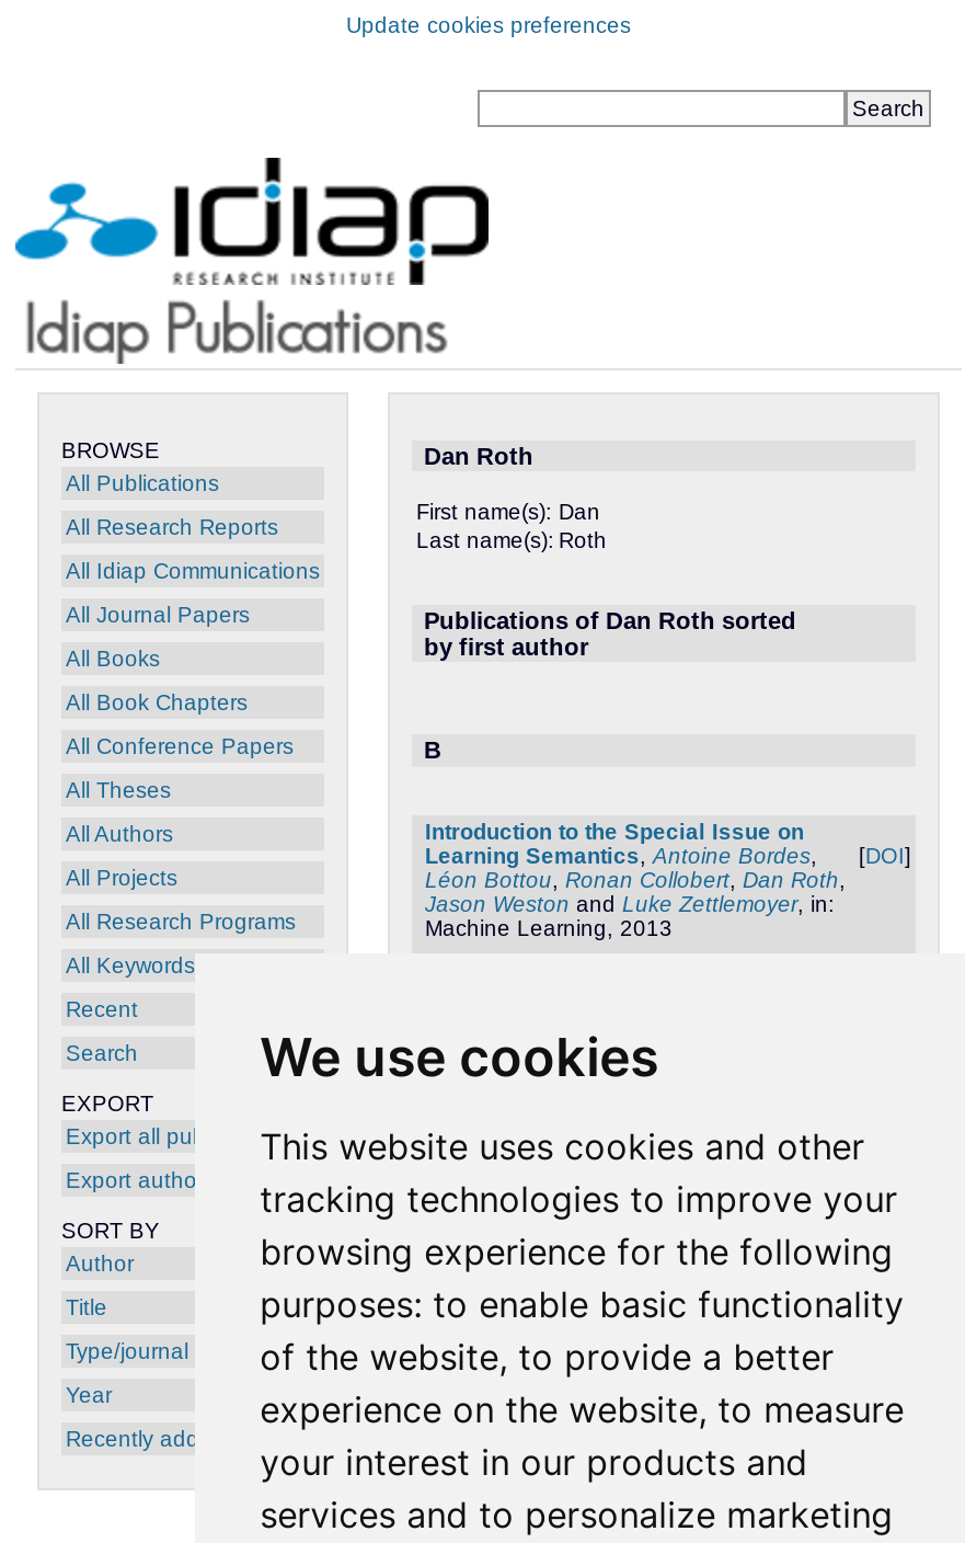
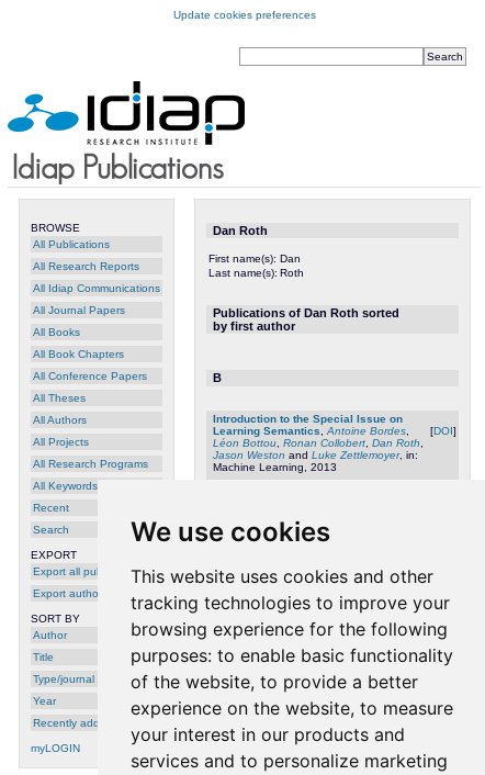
none -> [31,742,80,754] myLOGIN

